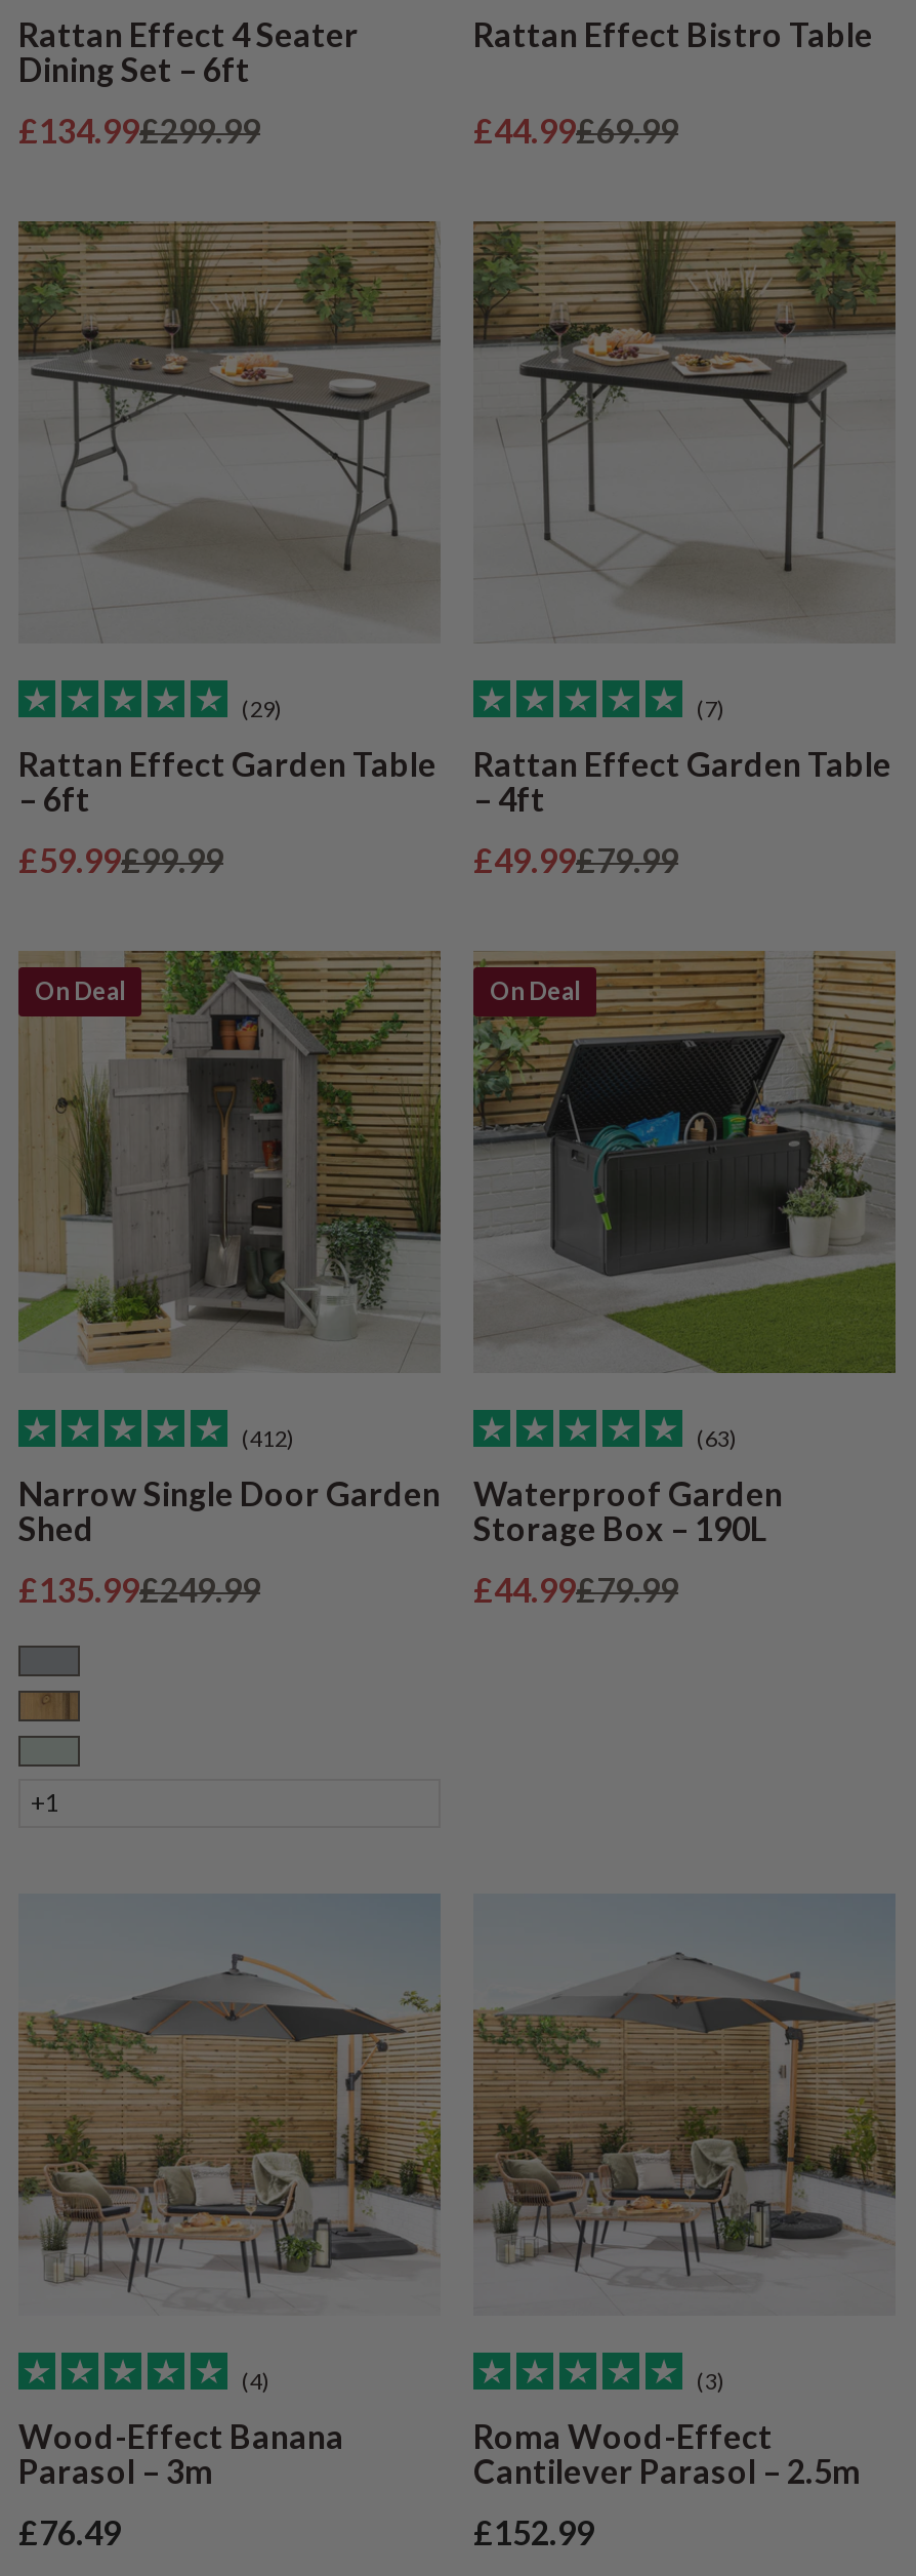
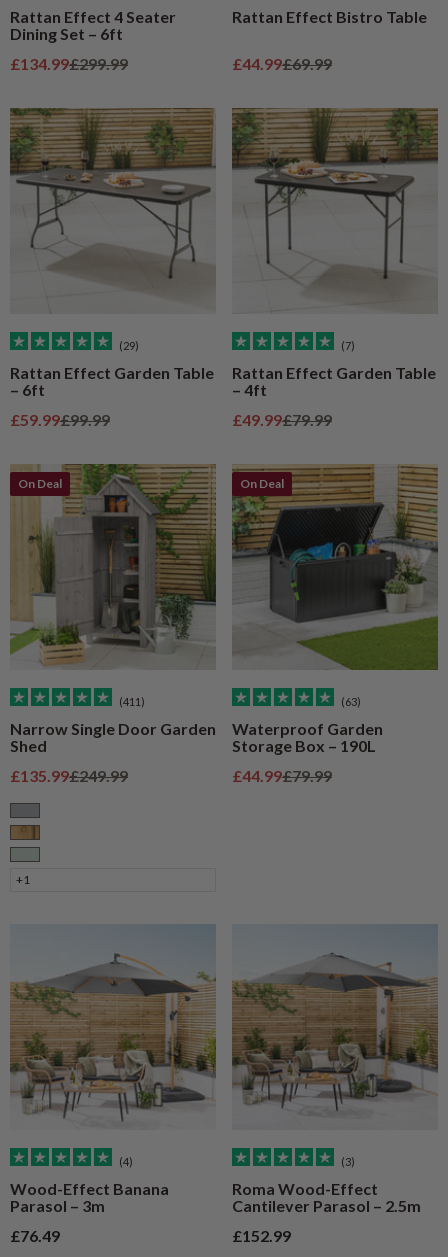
[242,1424,295,1451] (412) -> [119,695,145,708] (411)

